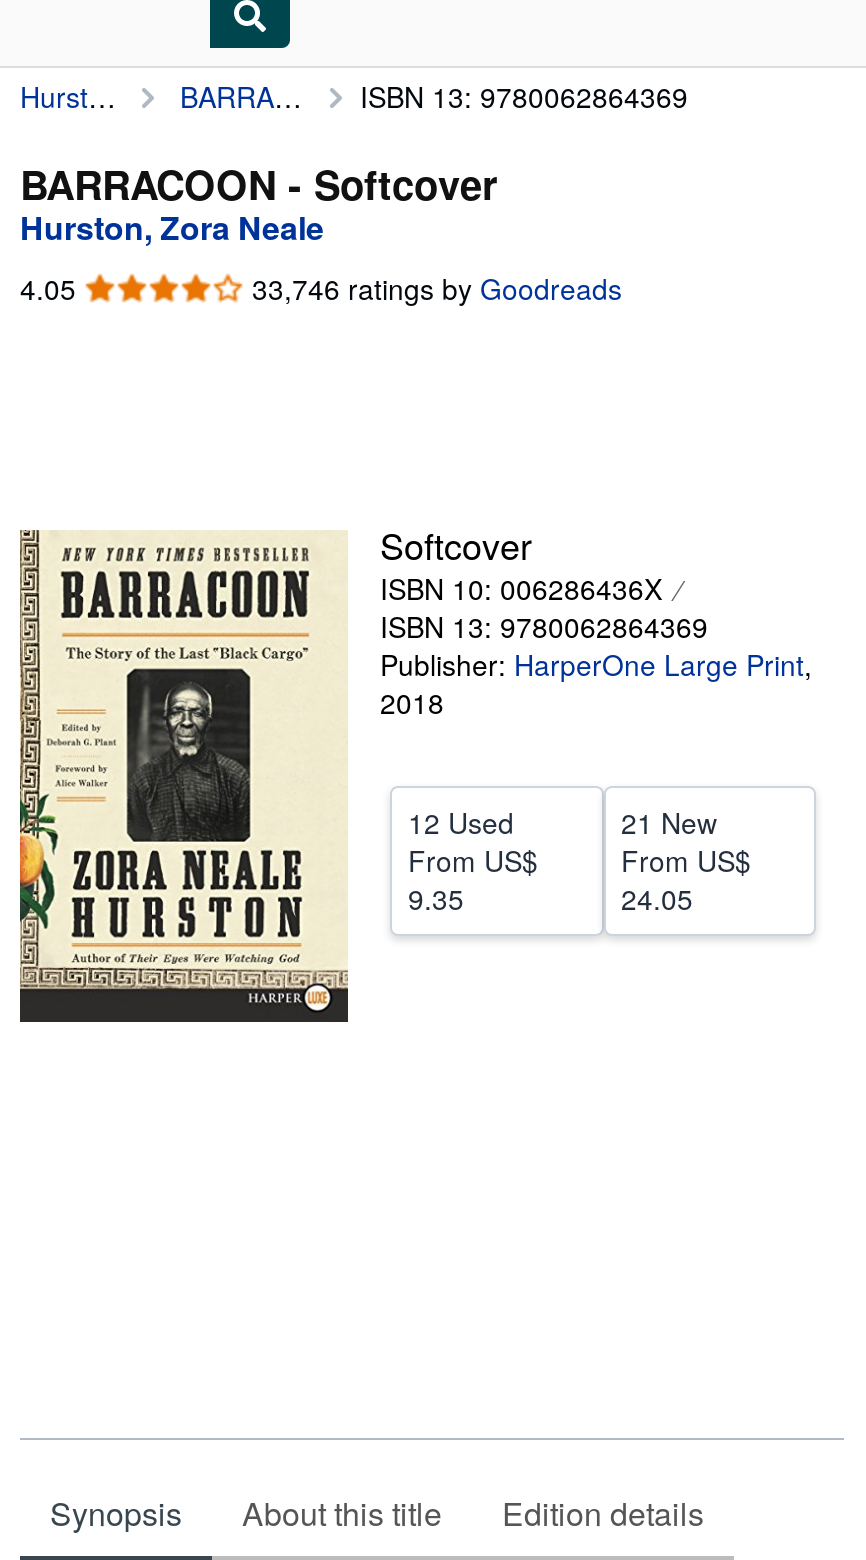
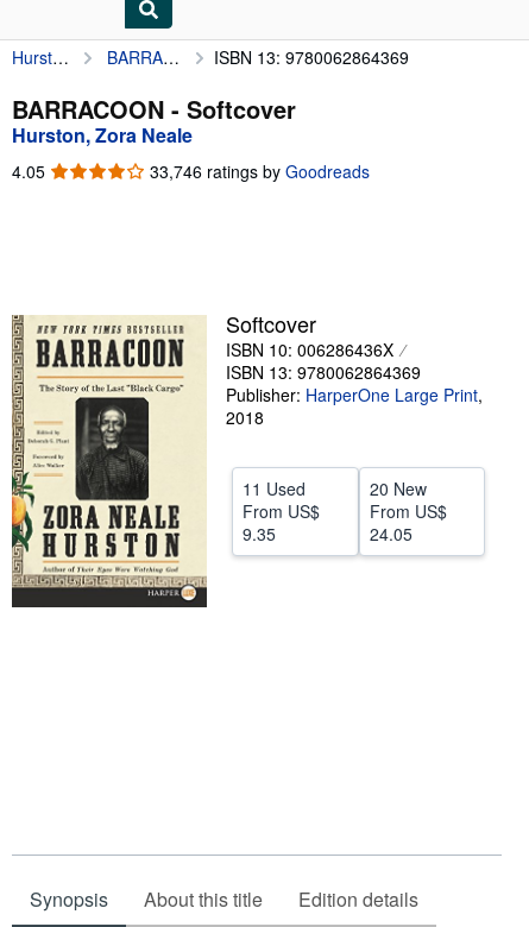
[408,802,514,842] 12 Used -> [243,477,306,500] 11 Used
[621,802,717,842] 21 New -> [369,477,426,500] 20 New

